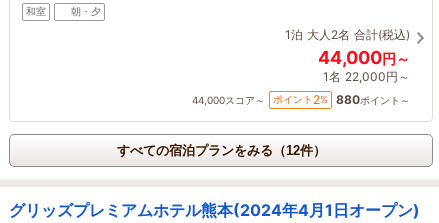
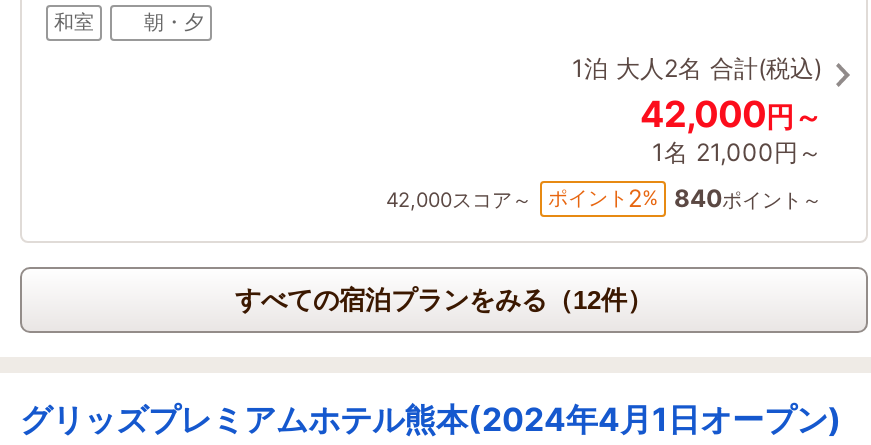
[318,47,410,68] 44,000円～ -> [640,93,822,135] 42,000円～
[323,69,410,84] 1名 22,000円～ -> [652,137,822,167] 1名 21,000円～
[192,94,265,106] 44,000スコア～ -> [386,187,532,211] 42,000スコア～
[273,92,410,107] ポイント2% 880ポイント～ -> [548,183,822,214] ポイント2% 840ポイント～

